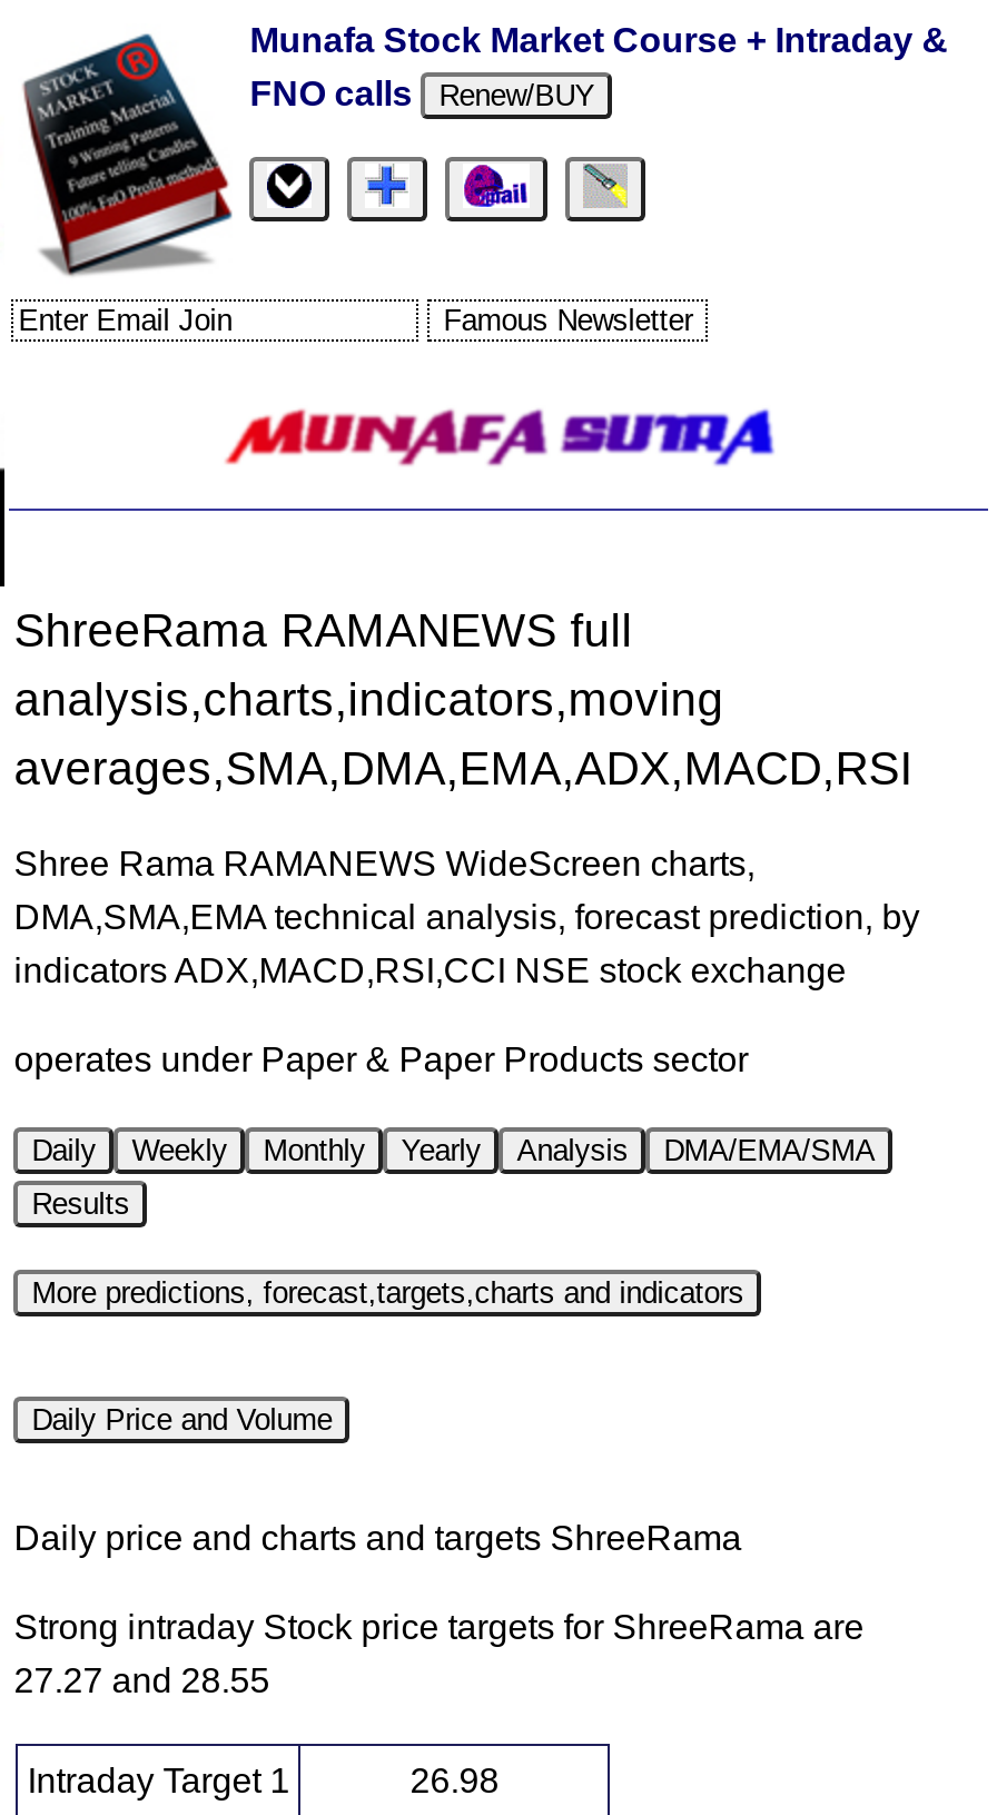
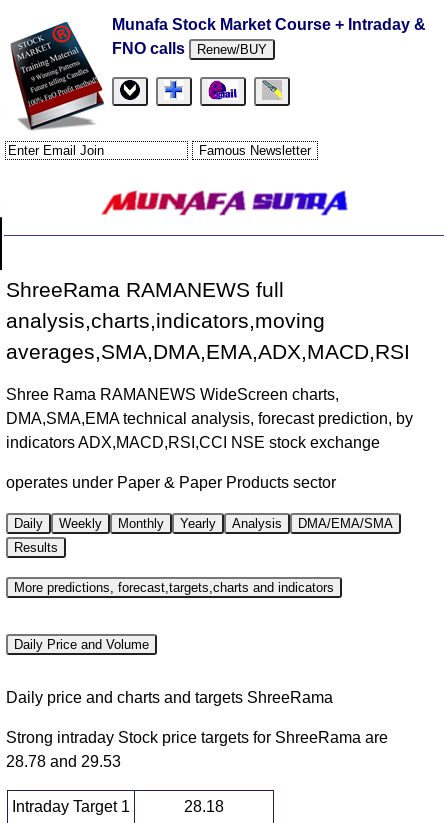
[14,1661,270,1698] 27.27 and 28.55 -> [6,753,121,770] 28.78 and 29.53
[410,1761,499,1799] 26.98 -> [184,798,224,815] 28.18

